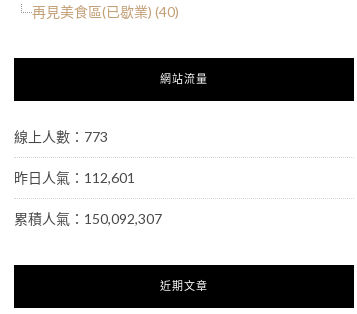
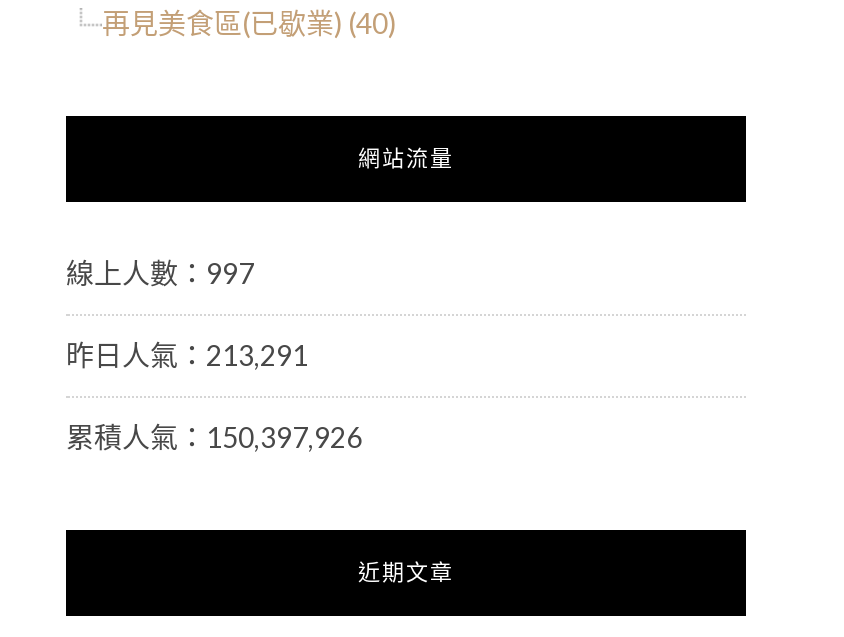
[14,128,108,145] 線上人數：773 -> [66,256,254,290] 線上人數：997
[14,169,135,186] 昨日人氣：112,601 -> [66,338,308,372] 昨日人氣：213,291
[14,210,162,227] 累積人氣：150,092,307 -> [66,420,362,454] 累積人氣：150,397,926

